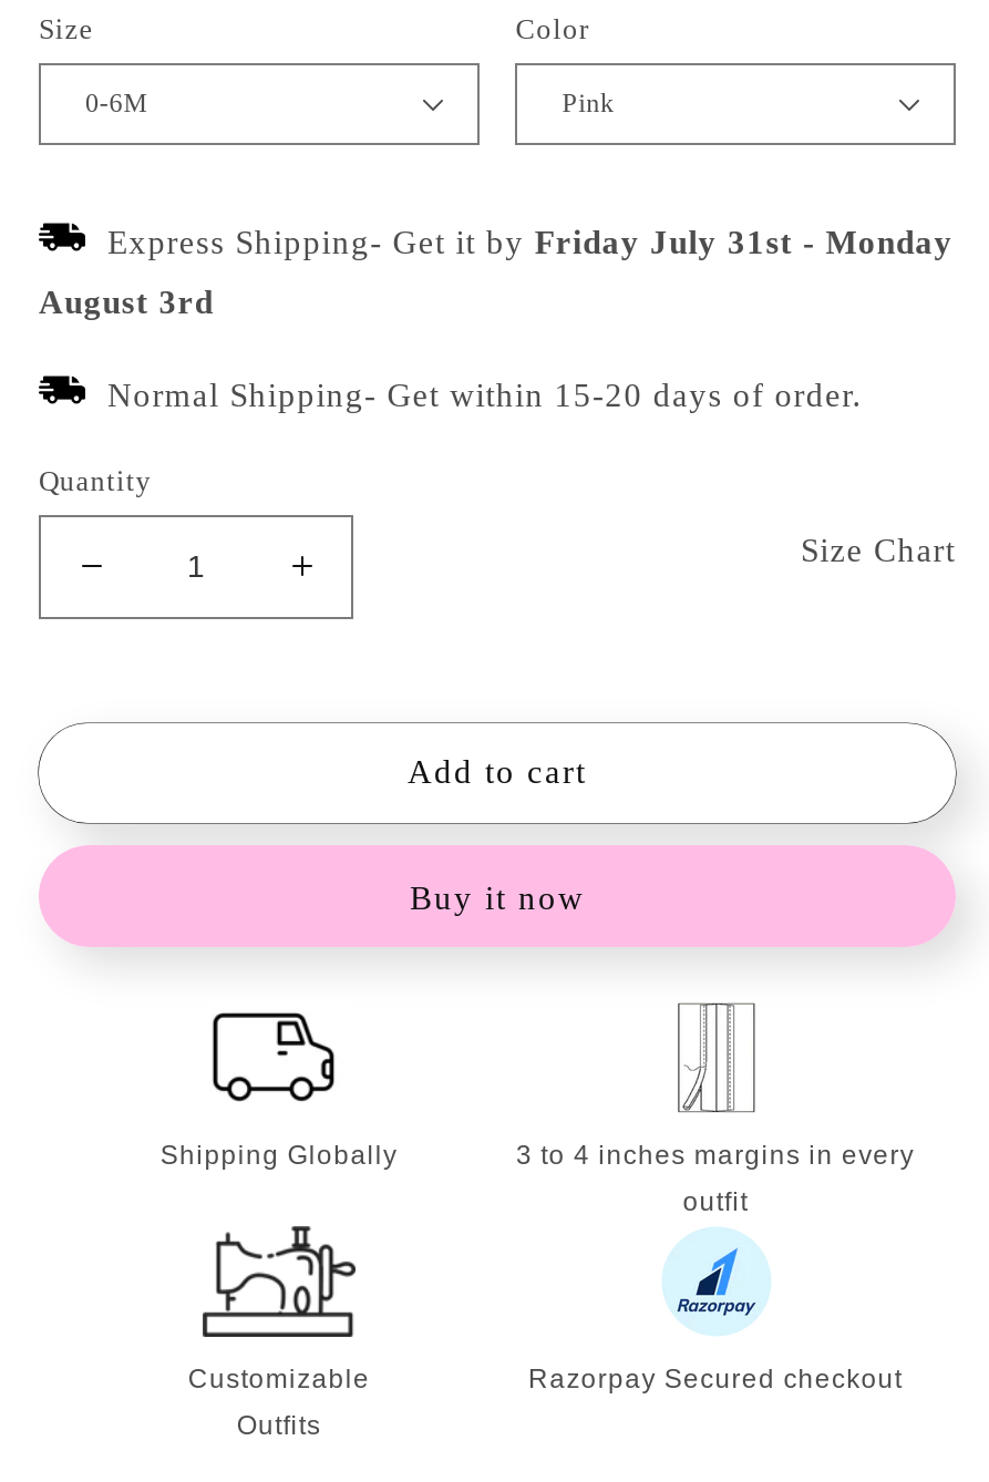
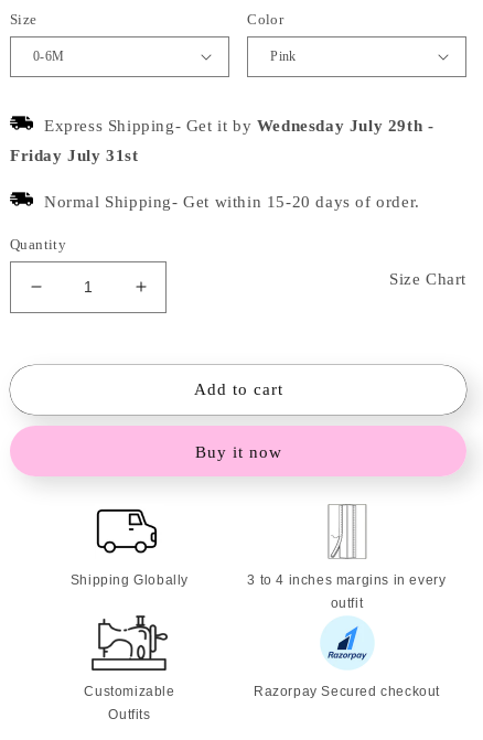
[107,224,953,260] Express Shipping- Get it by Friday July 31st - Monday -> [44,117,434,134] Express Shipping- Get it by Wednesday July 29th -
[39,284,214,320] August 3rd -> [10,146,139,164] Friday July 31st

